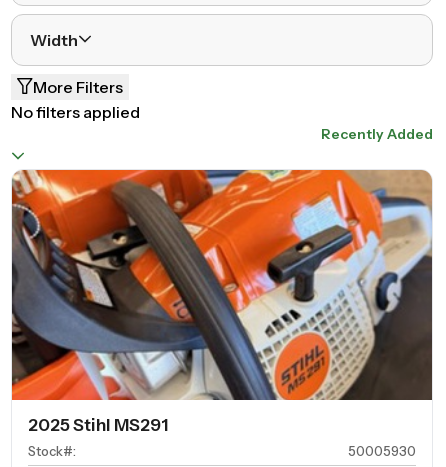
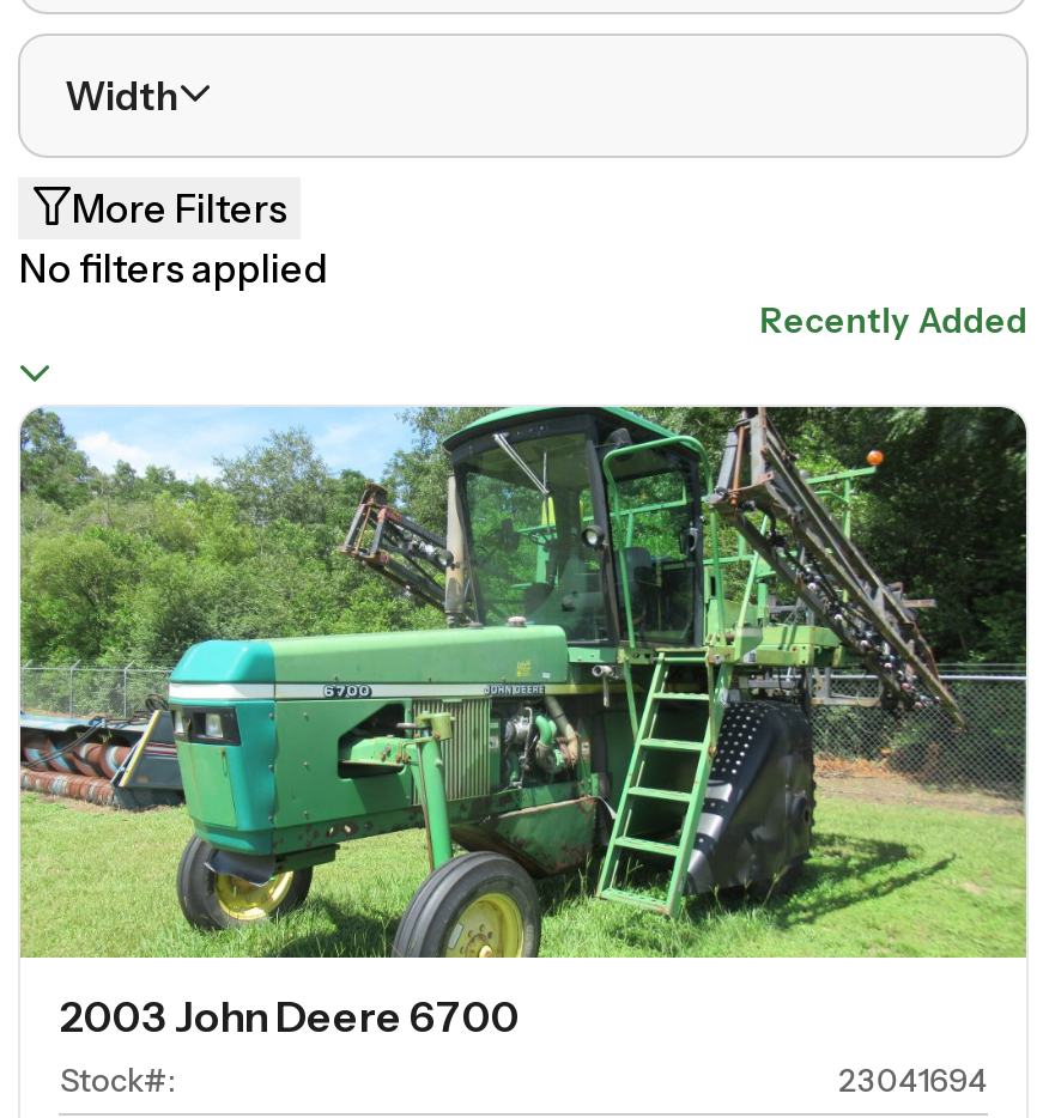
[11,169,433,435] [image] | 2025 Stihl MS291 -> [18,405,1029,1042] [image] | 2003 John Deere 6700
[348,443,416,459] 50005930 -> [838,1062,987,1100] 23041694

